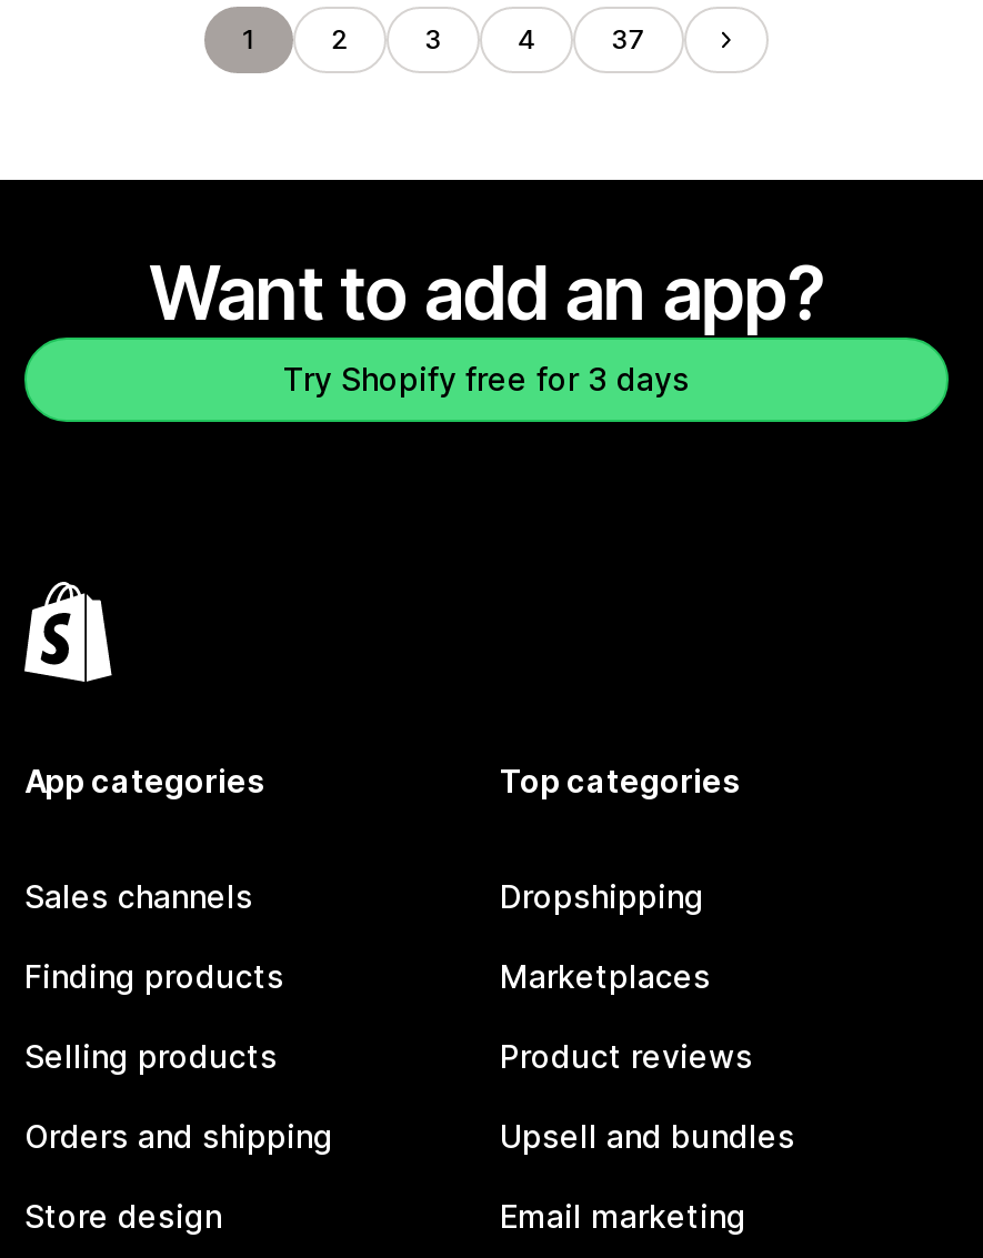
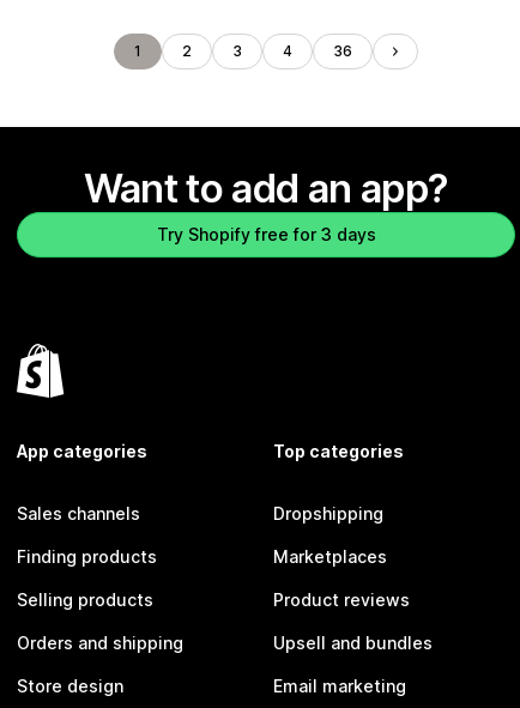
[610,22,646,56] 37 -> [333,42,352,60] 36

